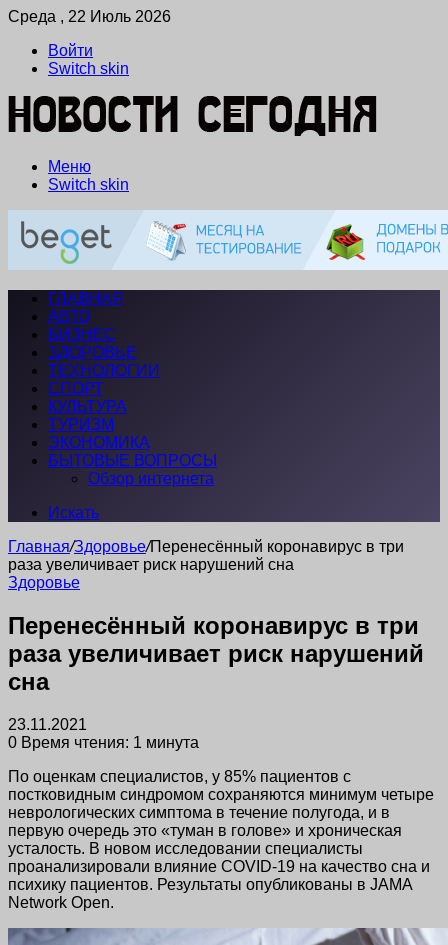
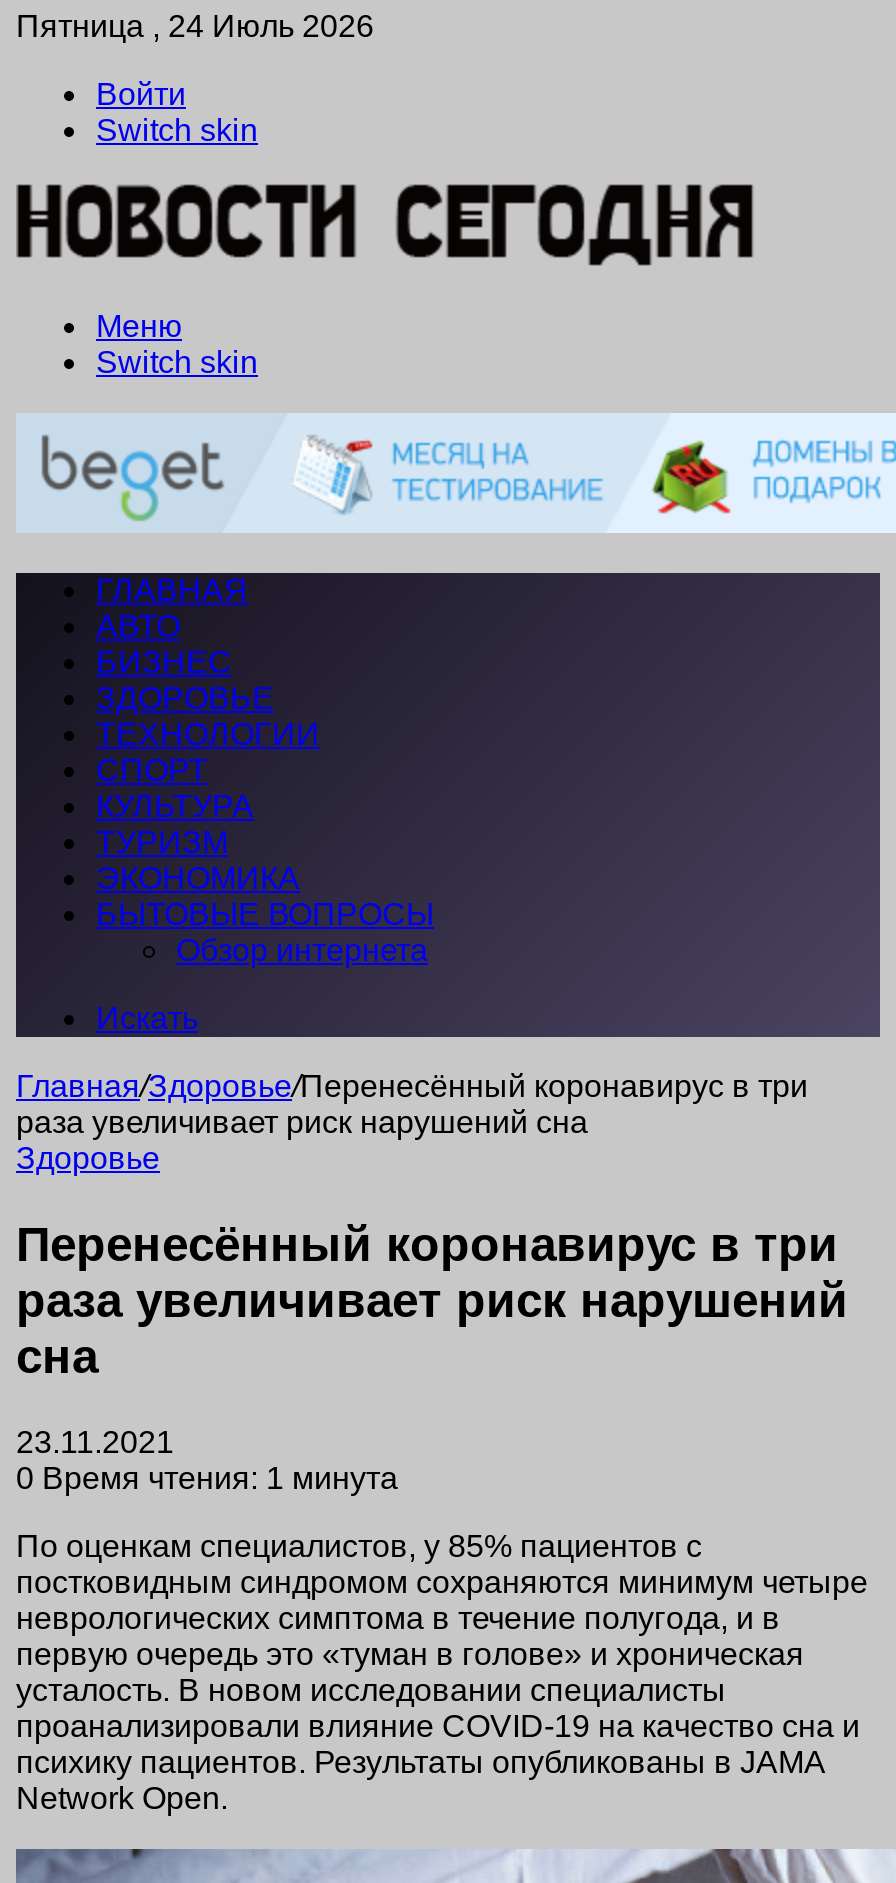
[8,8,171,25] Среда , 22 Июль 2026 -> [16,9,374,43] Пятница , 24 Июль 2026

